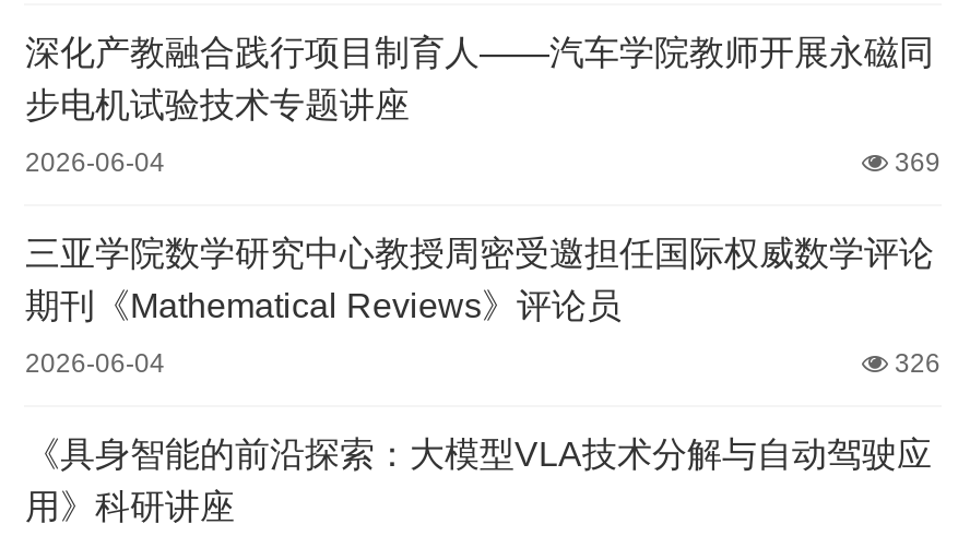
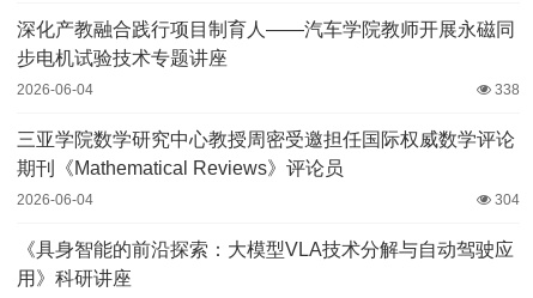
[888,147,941,178] 369 -> [490,81,519,98] 338
[888,348,941,379] 326 -> [490,191,519,208] 304

